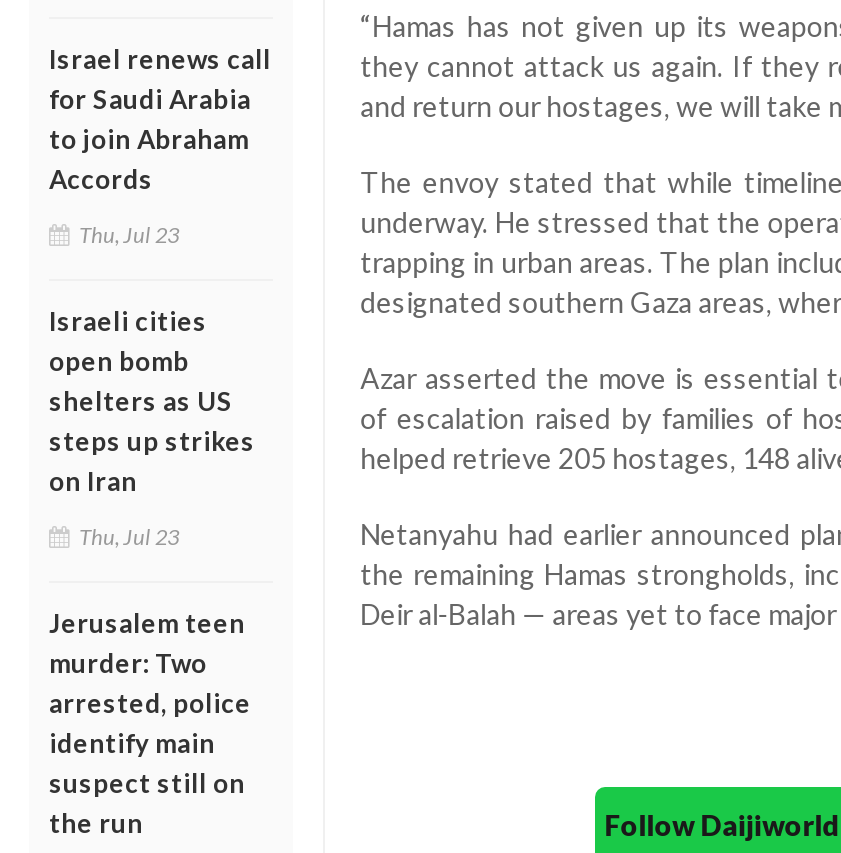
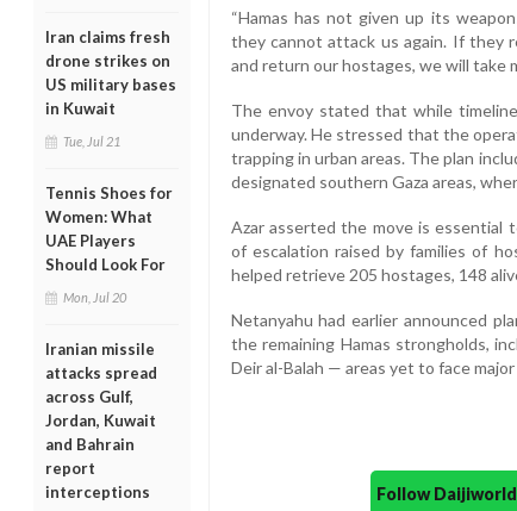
[49,43,271,195] Israel renews call | for Saudi Arabia | to join Abraham | Accords -> [45,27,176,118] Iran claims fresh | drone strikes on | US military bases | in Kuwait
[79,221,179,247] Thu, Jul 23 -> [63,133,120,149] Tue, Jul 21
[49,305,255,497] Israeli cities | open bomb | shelters as US | steps up strikes | on Iran -> [45,183,173,274] Tennis Shoes for | Women: What | UAE Players | Should Look For
[79,523,179,549] Thu, Jul 23 -> [63,289,126,305] Mon, Jul 20
[49,607,251,839] Jerusalem teen | murder: Two | arrested, police | identify main | suspect still on | the run -> [45,339,157,501] Iranian missile | attacks spread | across Gulf, | Jordan, Kuwait | and Bahrain | report | interceptions

